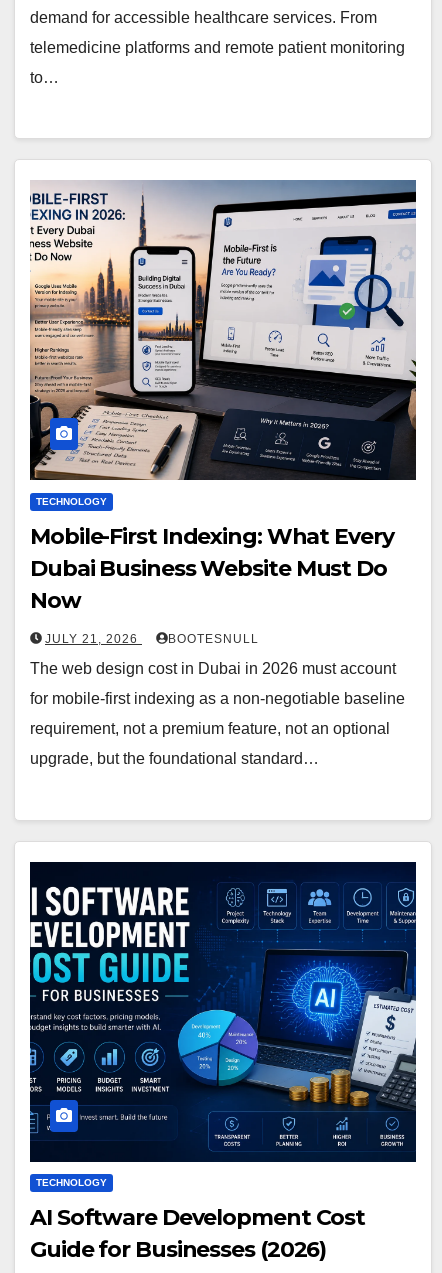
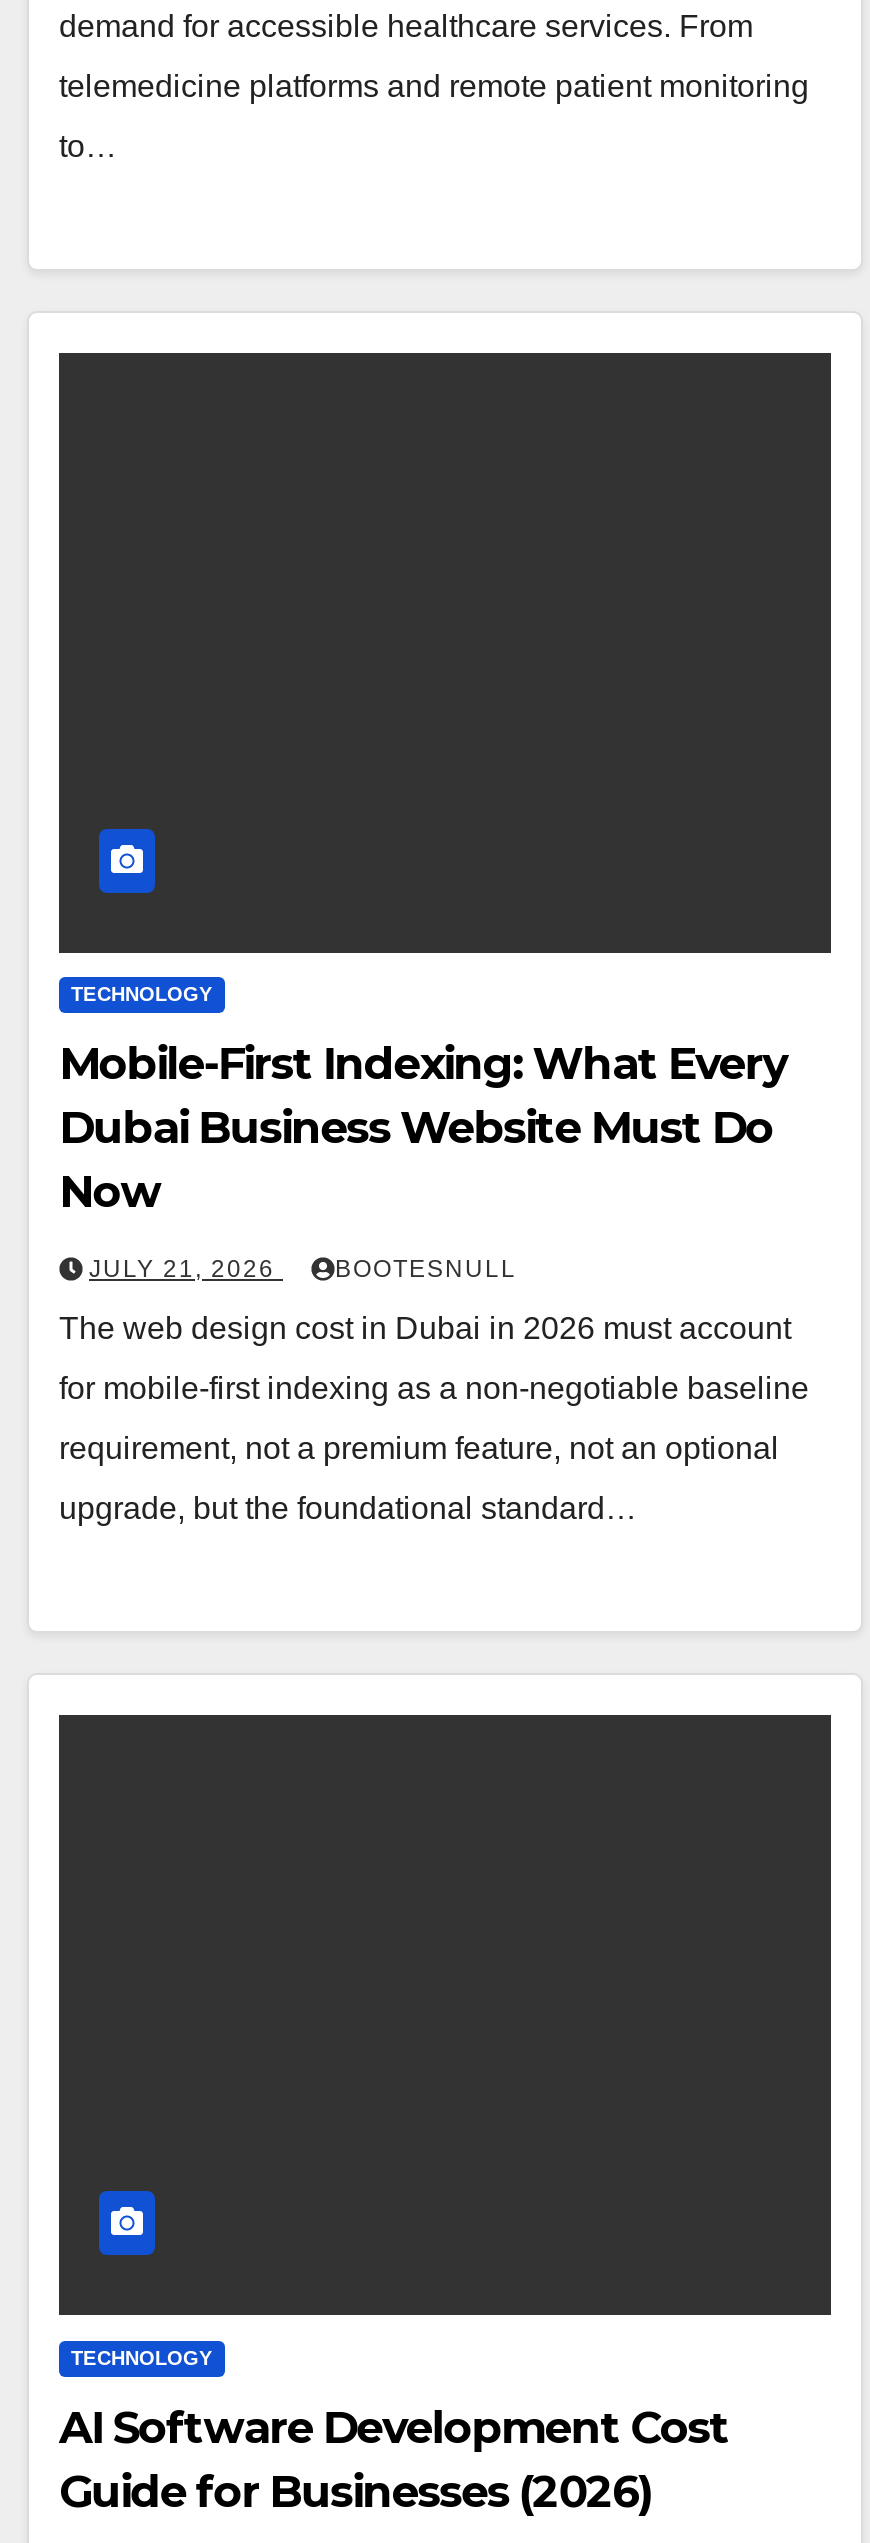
[29,180,417,481] [image] -> none
[29,861,416,1163] [image] -> none

